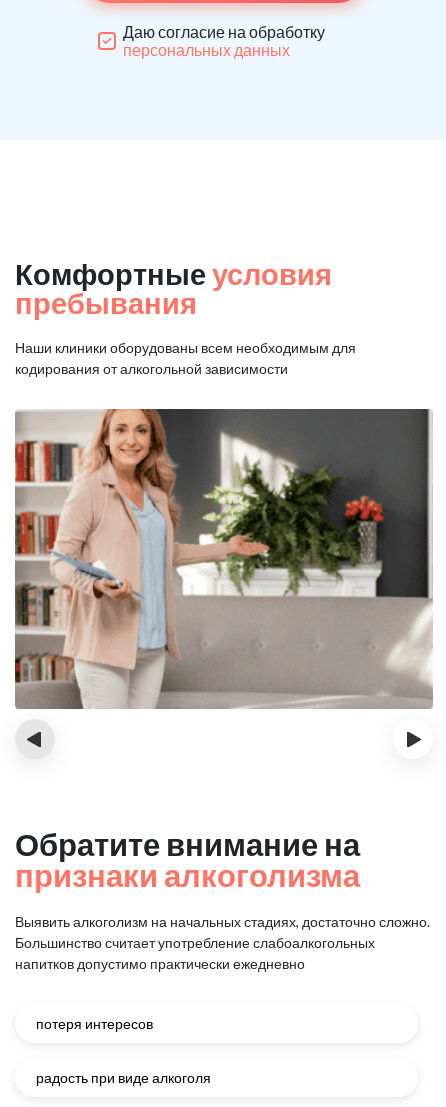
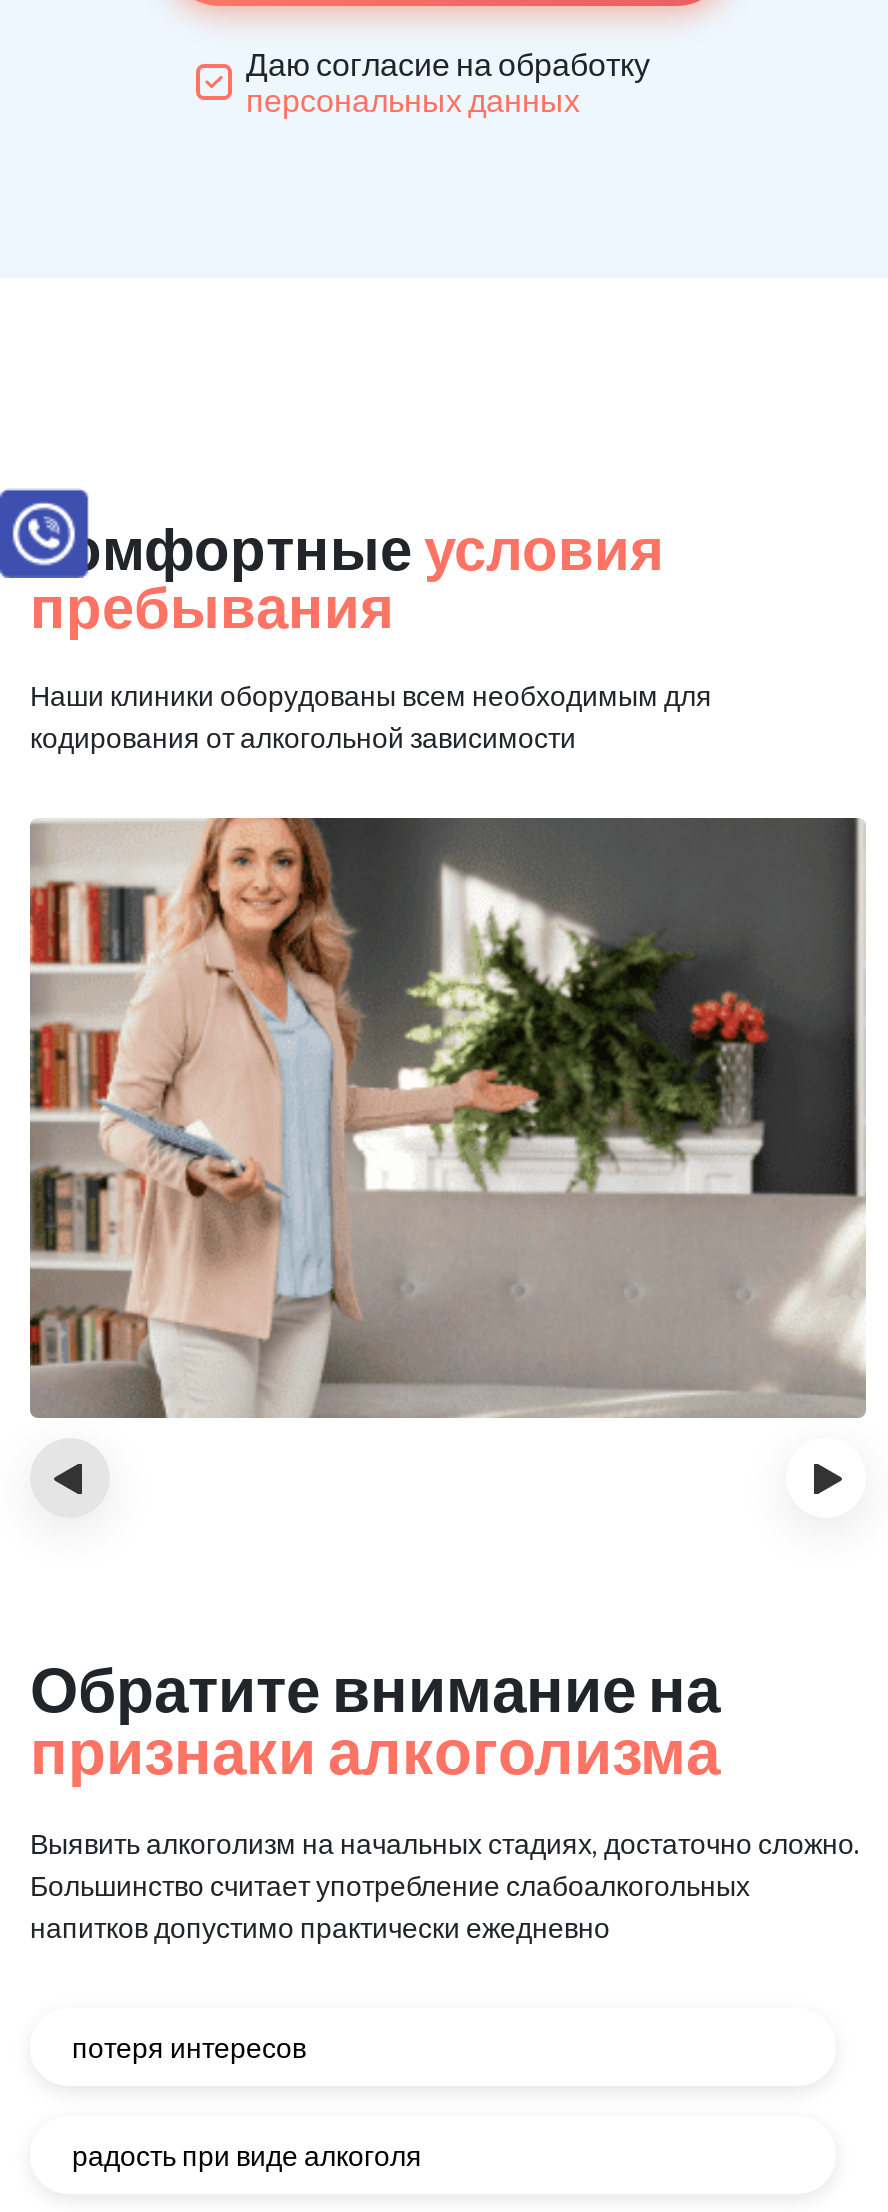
[3,245,44,289] [image] -> [6,488,90,580] [image]

